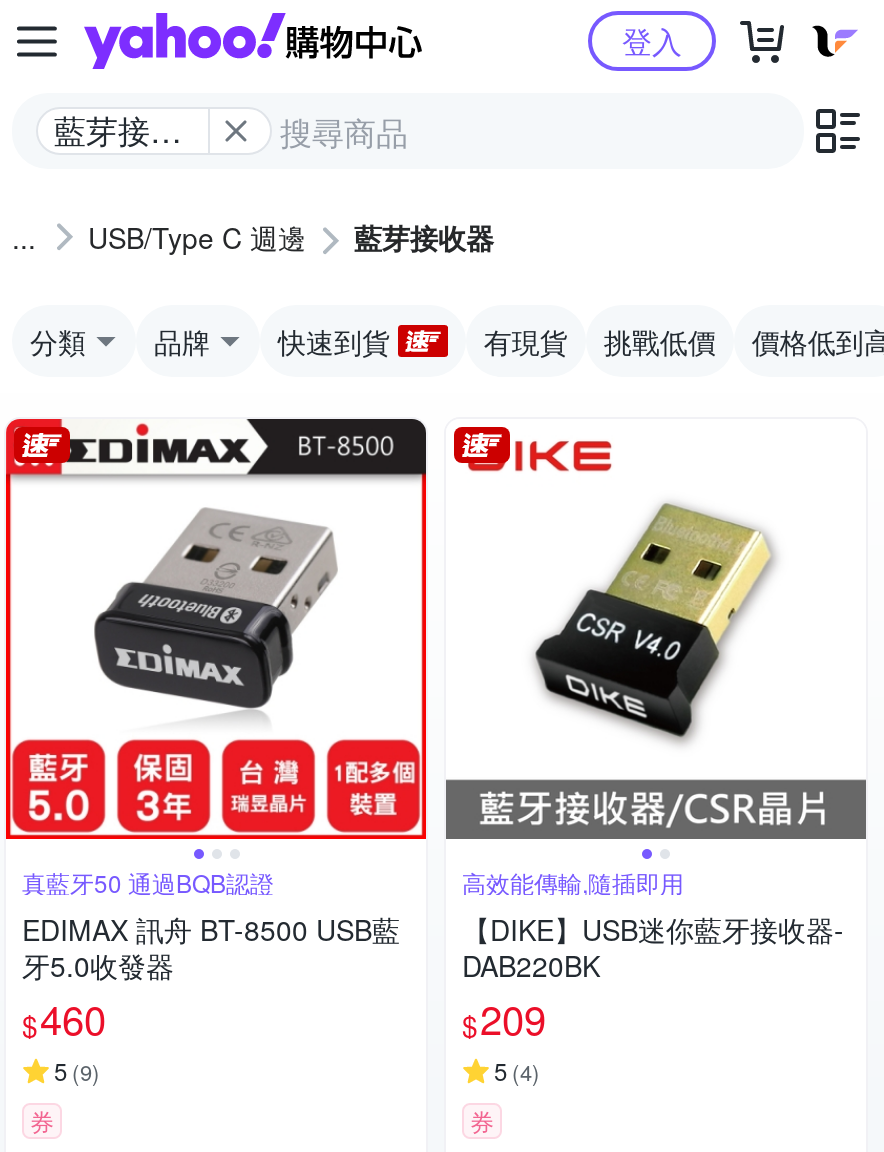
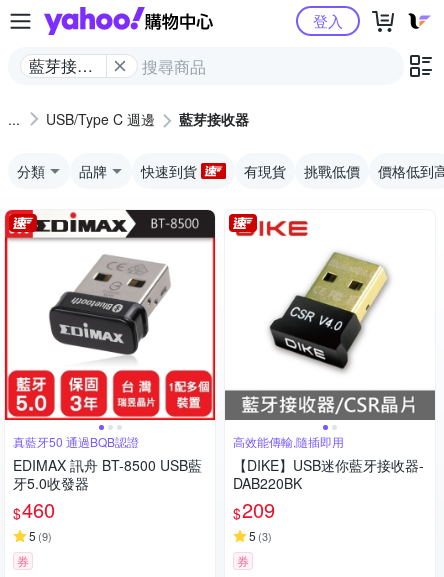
[494,1054,540,1088] 5 (4) -> [249,527,272,544] 5 (3)

